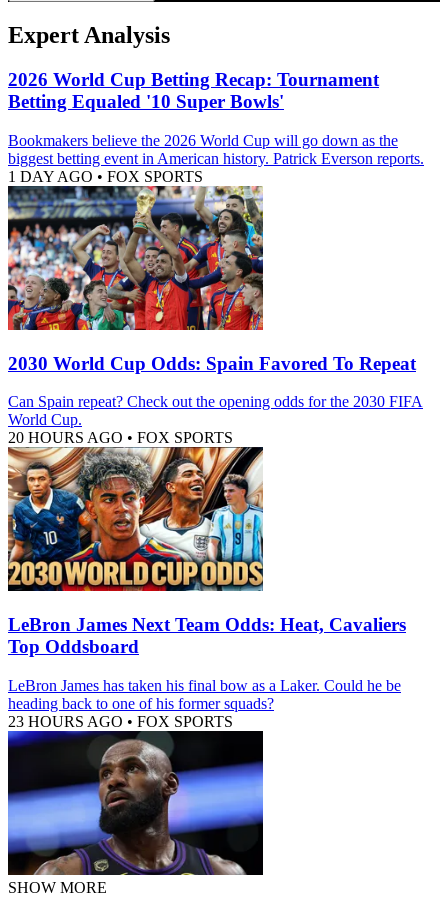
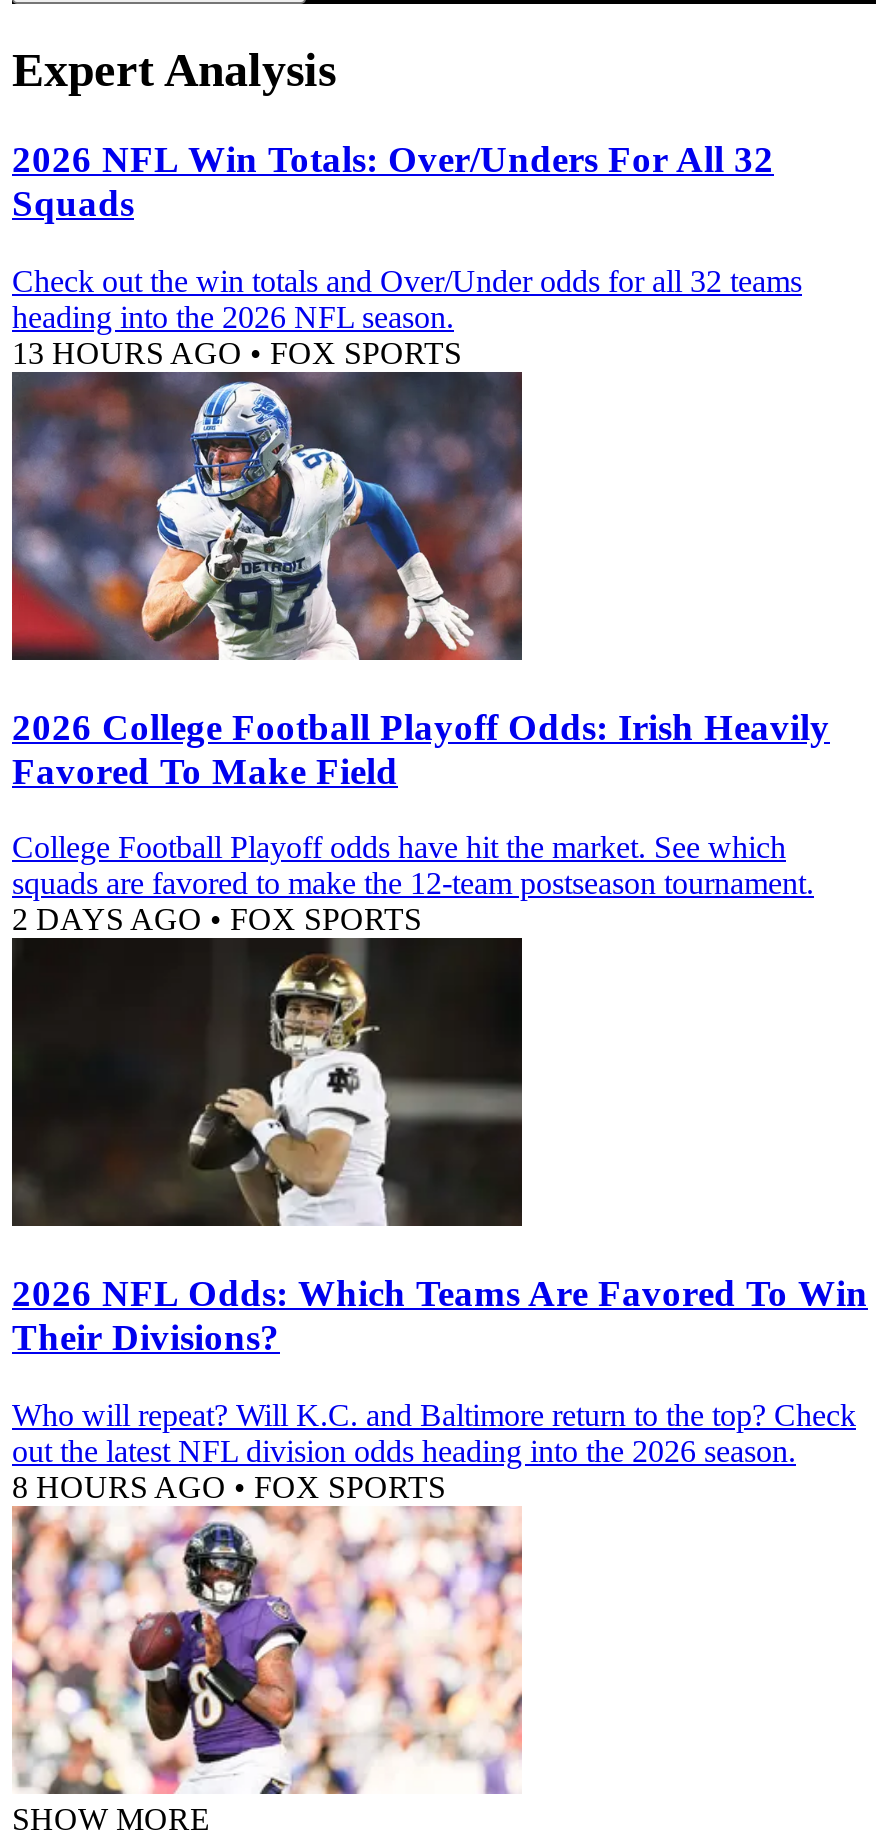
[8,69,379,112] 2026 World Cup Betting Recap: Tournament | Betting Equaled '10 Super Bowls' -> [12,138,774,224] 2026 NFL Win Totals: Over/Unders For All 32 | Squads
[8,132,424,185] Bookmakers believe the 2026 World Cup will go down as the | biggest betting event in American history. Patrick Everson reports. | 1 DAY AGO • FOX SPORTS -> [12,264,802,370] Check out the win totals and Over/Under odds for all 32 teams | heading into the 2026 NFL season. | 13 HOURS AGO • FOX SPORTS
[7,186,416,374] [image] | 2030 World Cup Odds: Spain Favored To Repeat -> [10,392,830,791] [image] | 2026 College Football Playoff Odds: Irish Heavily | Favored To Make Field
[8,393,423,446] Can Spain repeat? Check out the opening odds for the 2030 FIFA | World Cup. | 20 HOURS AGO • FOX SPORTS -> [12,831,814,937] College Football Playoff odds have hit the market. See which | squads are favored to make the 12-team postseason tournament. | 2 DAYS AGO • FOX SPORTS
[7,458,406,657] [image] | LeBron James Next Team Odds: Heat, Cavaliers | Top Oddsboard -> [10,940,868,1358] [image] | 2026 NFL Odds: Which Teams Are Favored To Win | Their Divisions?
[8,677,401,730] LeBron James has taken his final bow as a Laker. Could he be | heading back to one of his former squads? | 23 HOURS AGO • FOX SPORTS -> [12,1398,856,1504] Who will repeat? Will K.C. and Baltimore return to the top? Check | out the latest NFL division odds heading into the 2026 season. | 8 HOURS AGO • FOX SPORTS
[7,741,264,876] [image] -> [10,1506,524,1796] [image]

